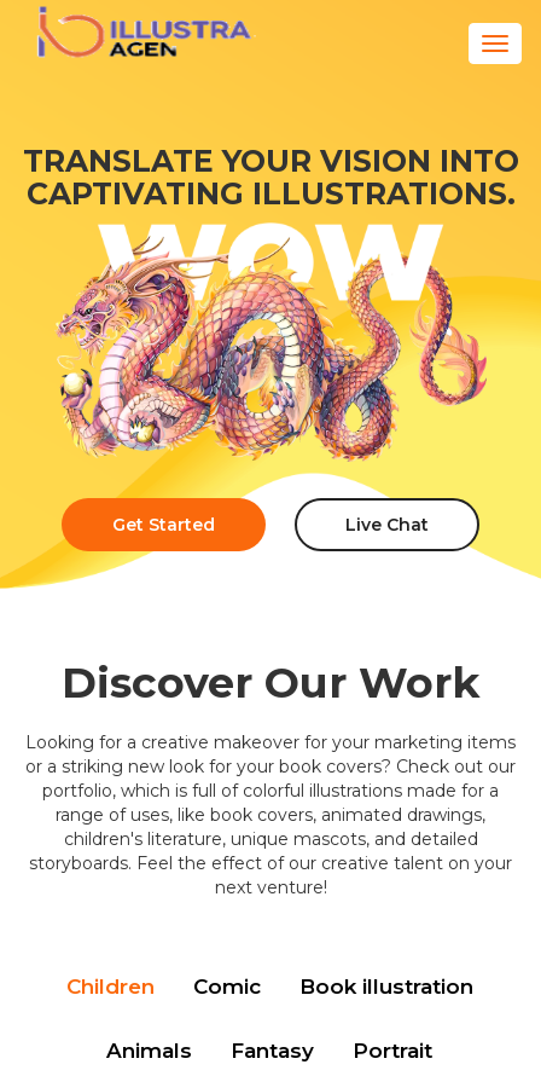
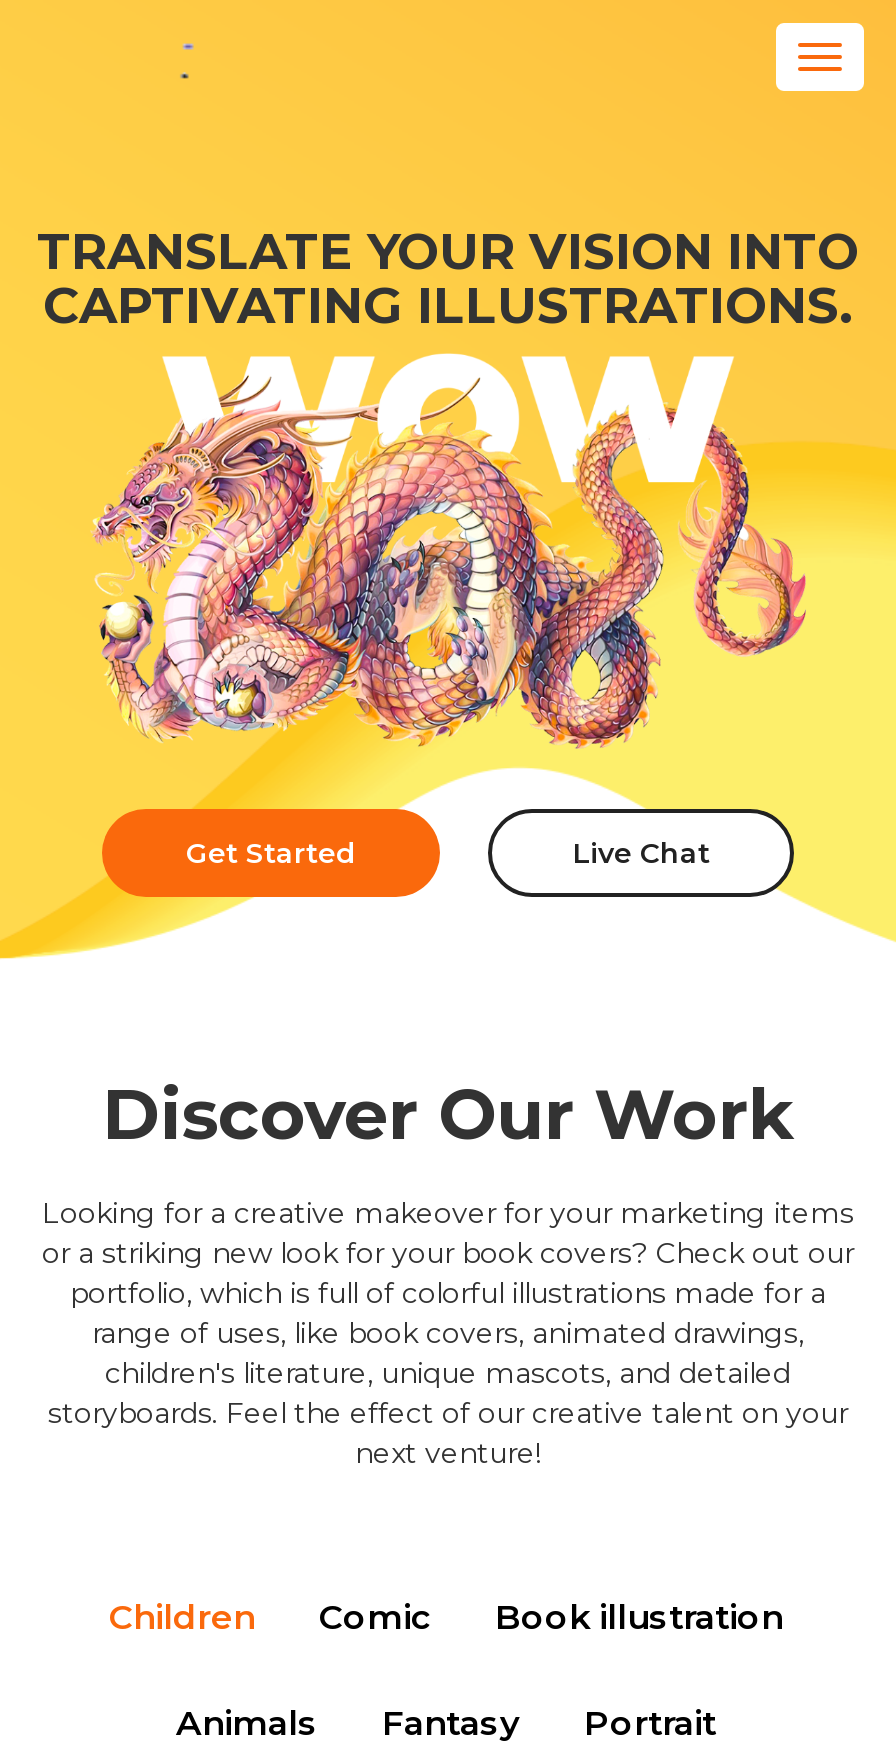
[36,6,251,58] [image] -> none

